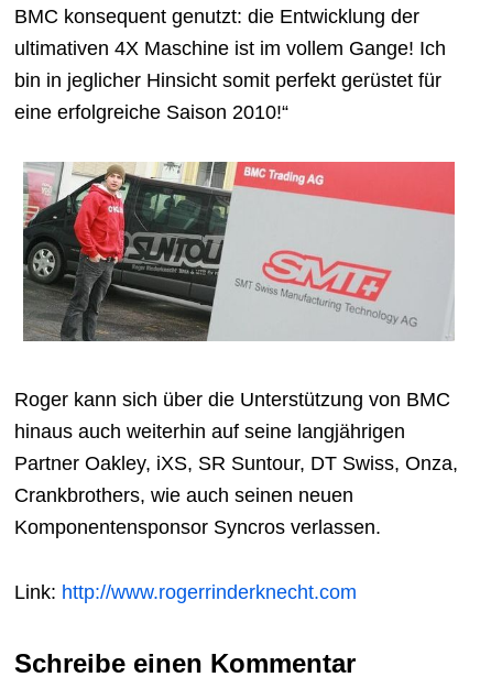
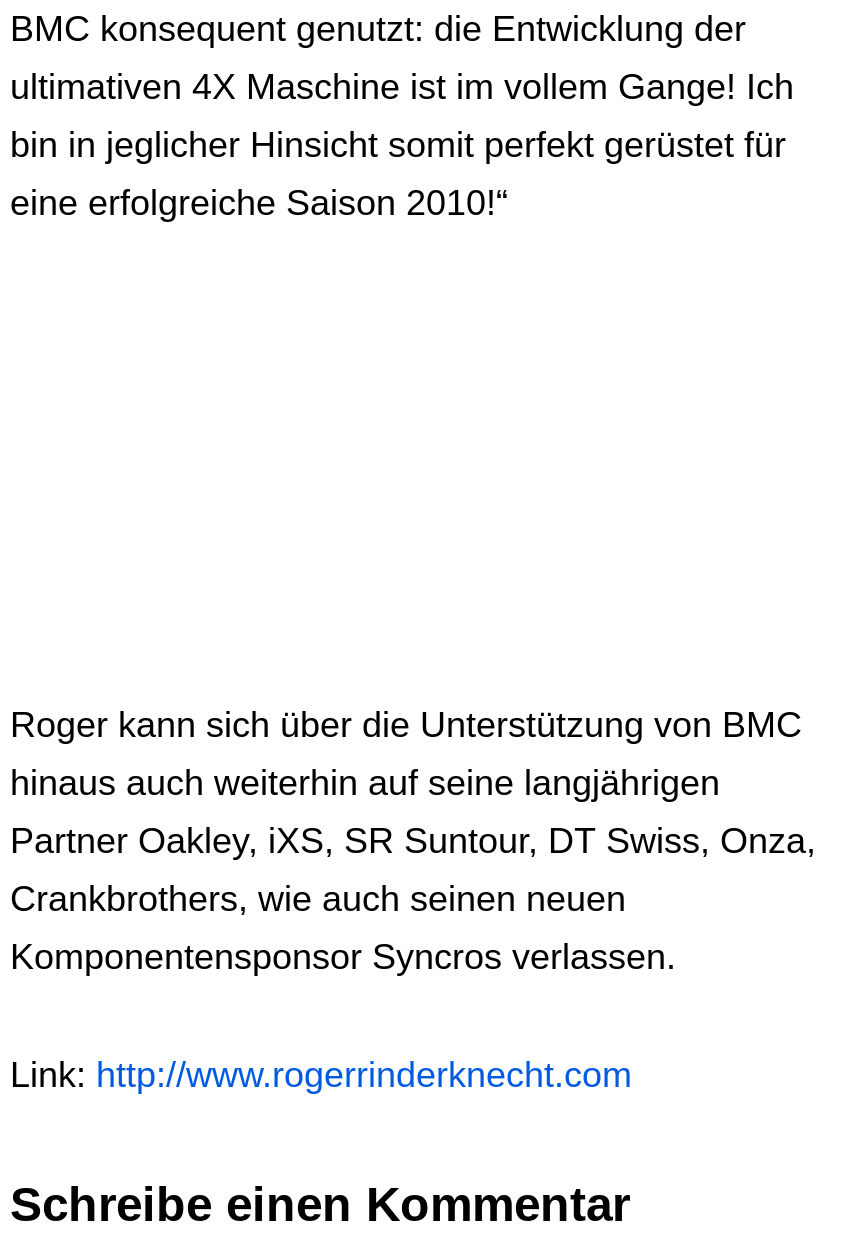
[22,161,456,342] [image] -> none

